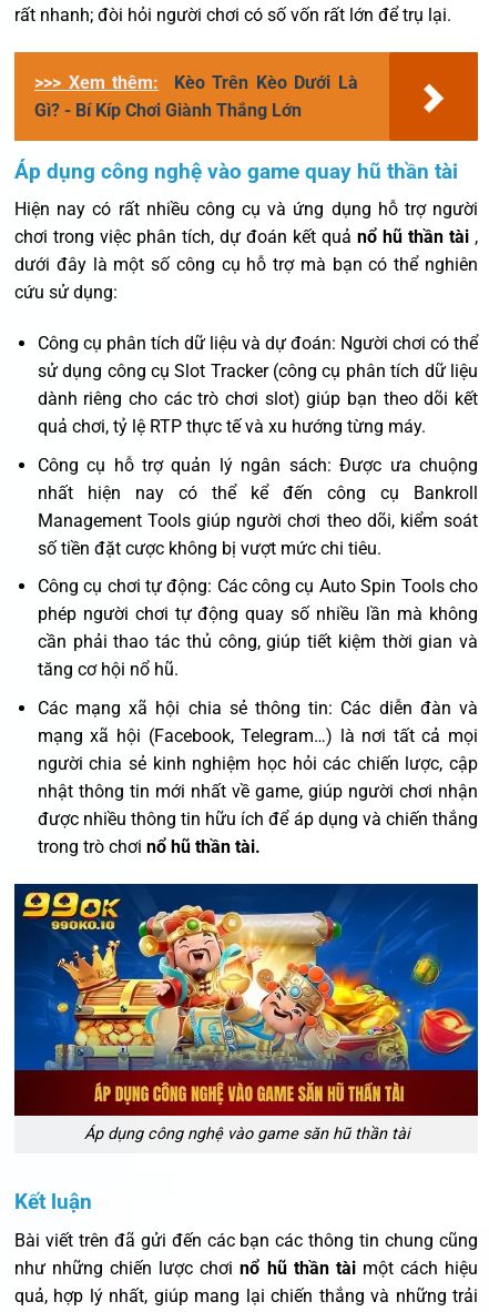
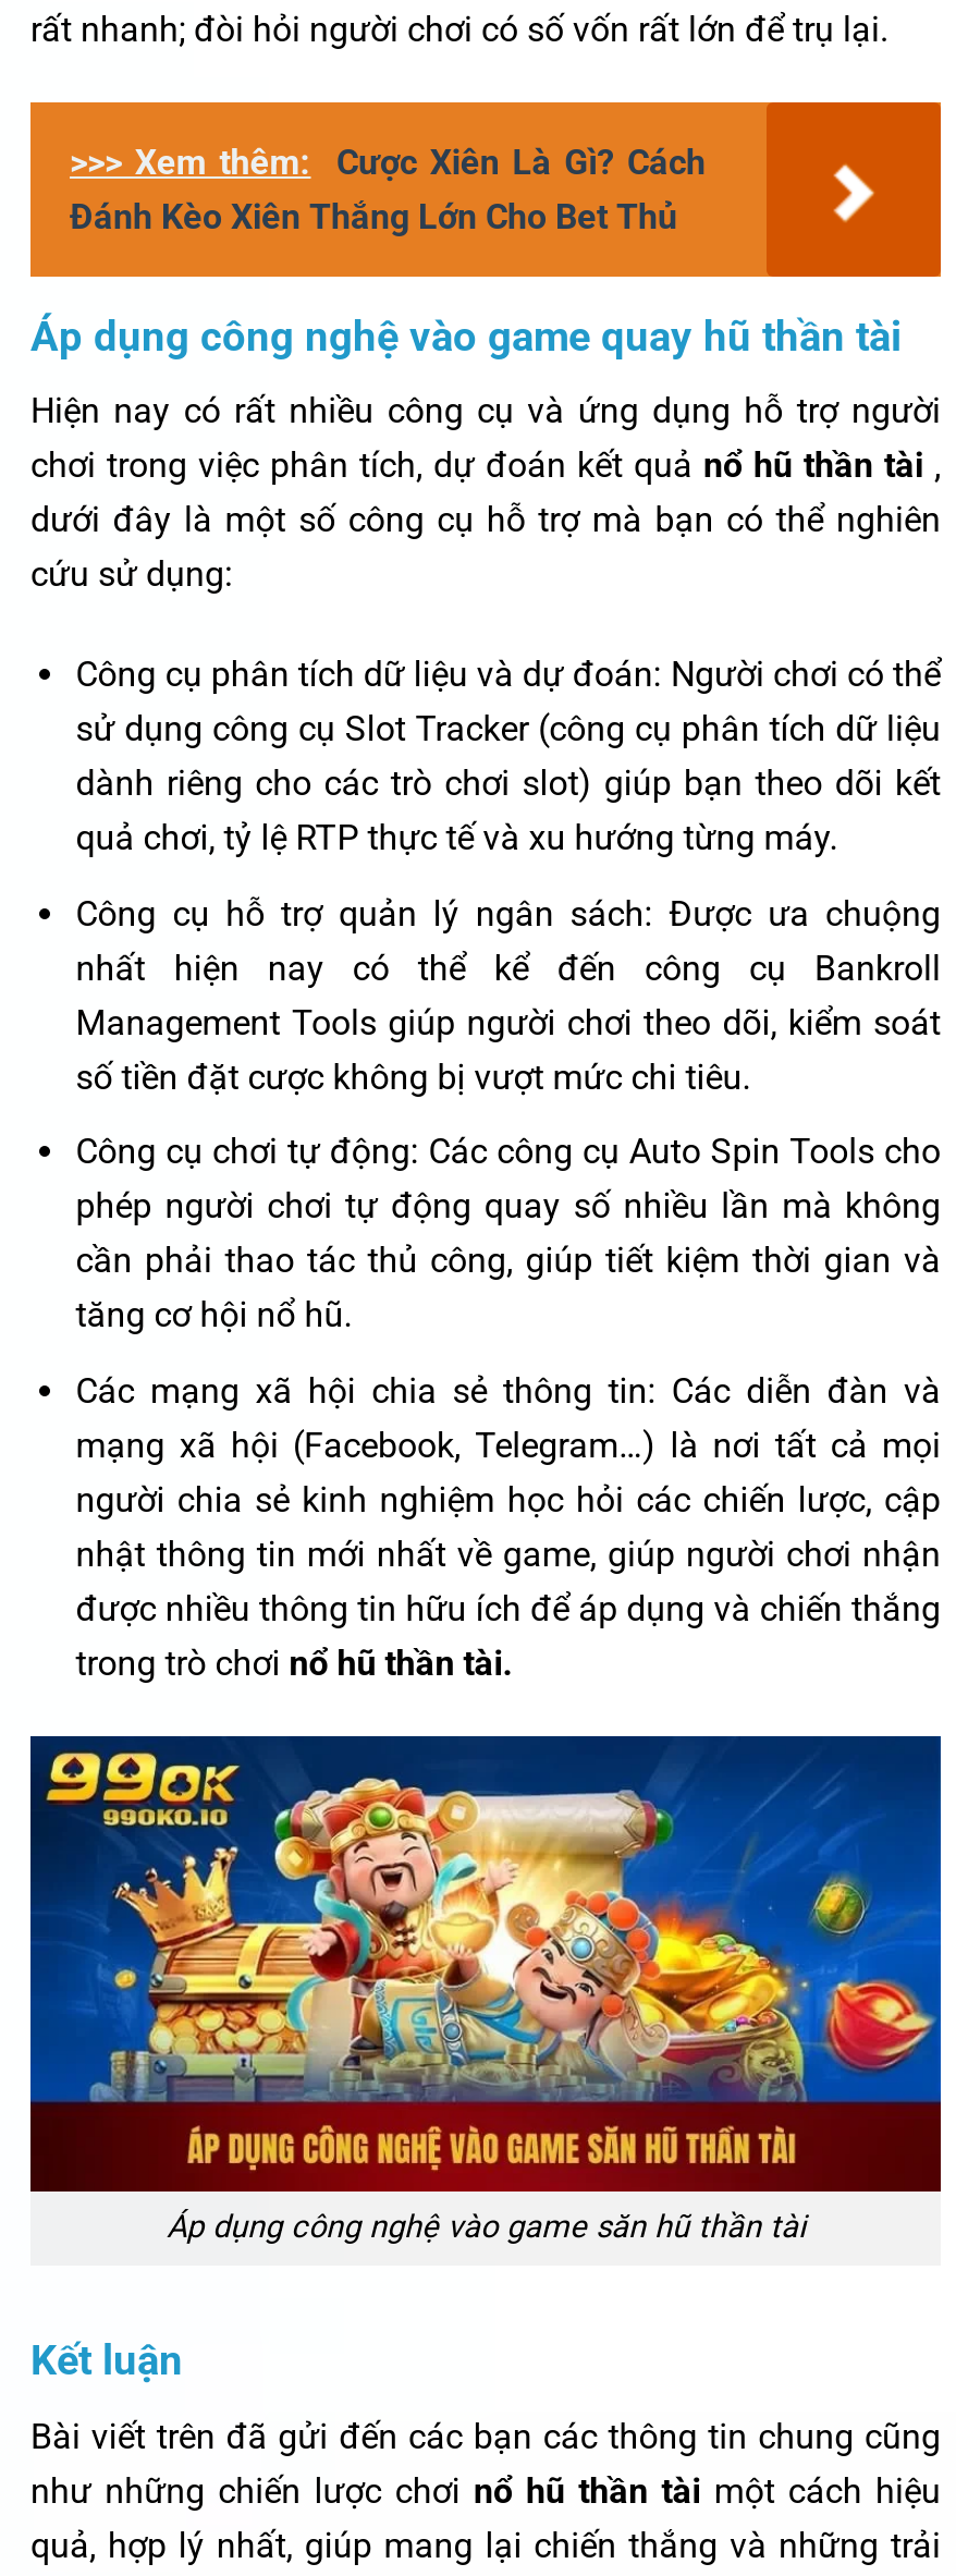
[34,72,358,121] Kèo Trên Kèo Dưới Là | Gì? - Bí Kíp Chơi Giành Thắng Lớn -> [70,141,706,237] Cược Xiên Là Gì? Cách | Đánh Kèo Xiên Thắng Lớn Cho Bet Thủ

